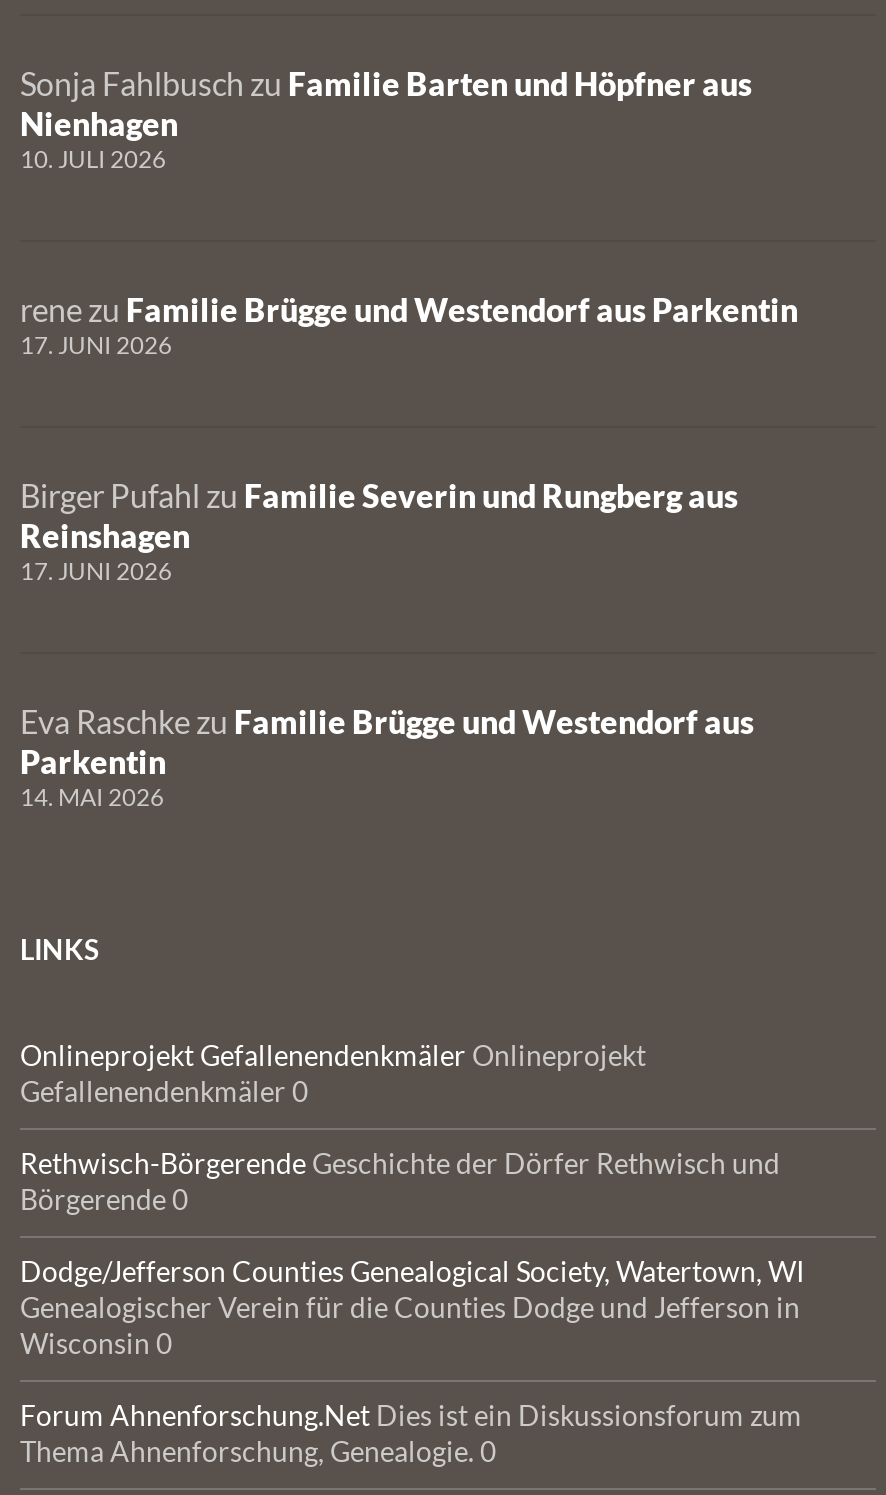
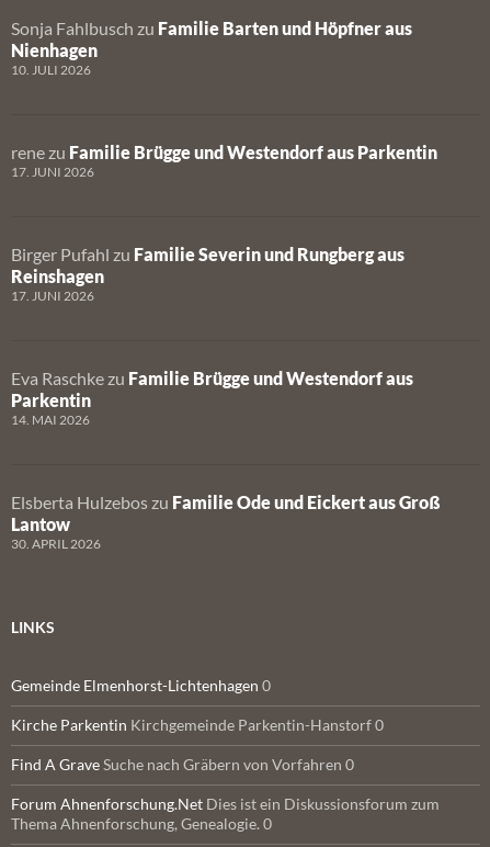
none -> [11,492,441,552] Elsberta Hulzebos zu Familie Ode und Eickert aus Groß | Lantow | 30. APRIL 2026
moved [20,932,100,966] -> [11,618,55,636]: LINKS
[20,1038,646,1108] Onlineprojekt Gefallenendenkmäler Onlineprojekt | Gefallenendenkmäler 0 -> [11,676,271,694] Gemeinde Elmenhorst-Lichtenhagen 0
[20,1146,780,1216] Rethwisch-Börgerende Geschichte der Dörfer Rethwisch und | Börgerende 0 -> [11,715,384,734] Kirche Parkentin Kirchgemeinde Parkentin-Hanstorf 0
[20,1254,804,1360] Dodge/Jefferson Counties Genealogical Society, Watertown, WI | Genealogischer Verein für die Counties Dodge und Jefferson in | Wisconsin 0 -> [11,755,354,773] Find A Grave Suche nach Gräbern von Vorfahren 0

